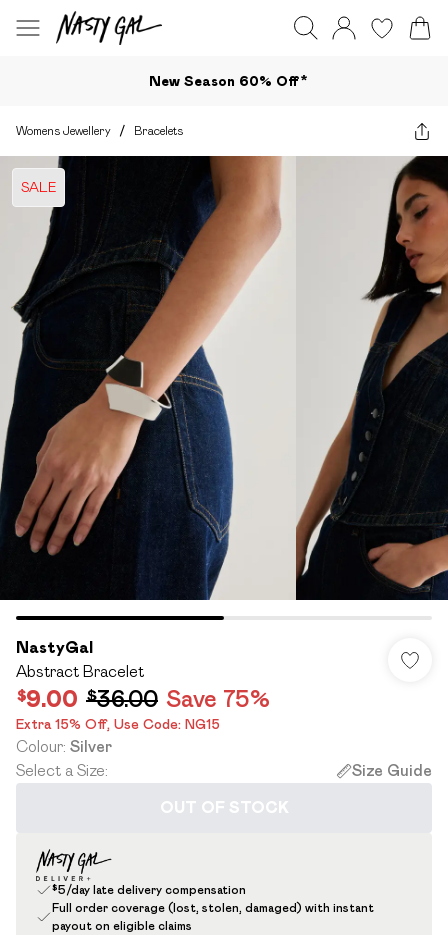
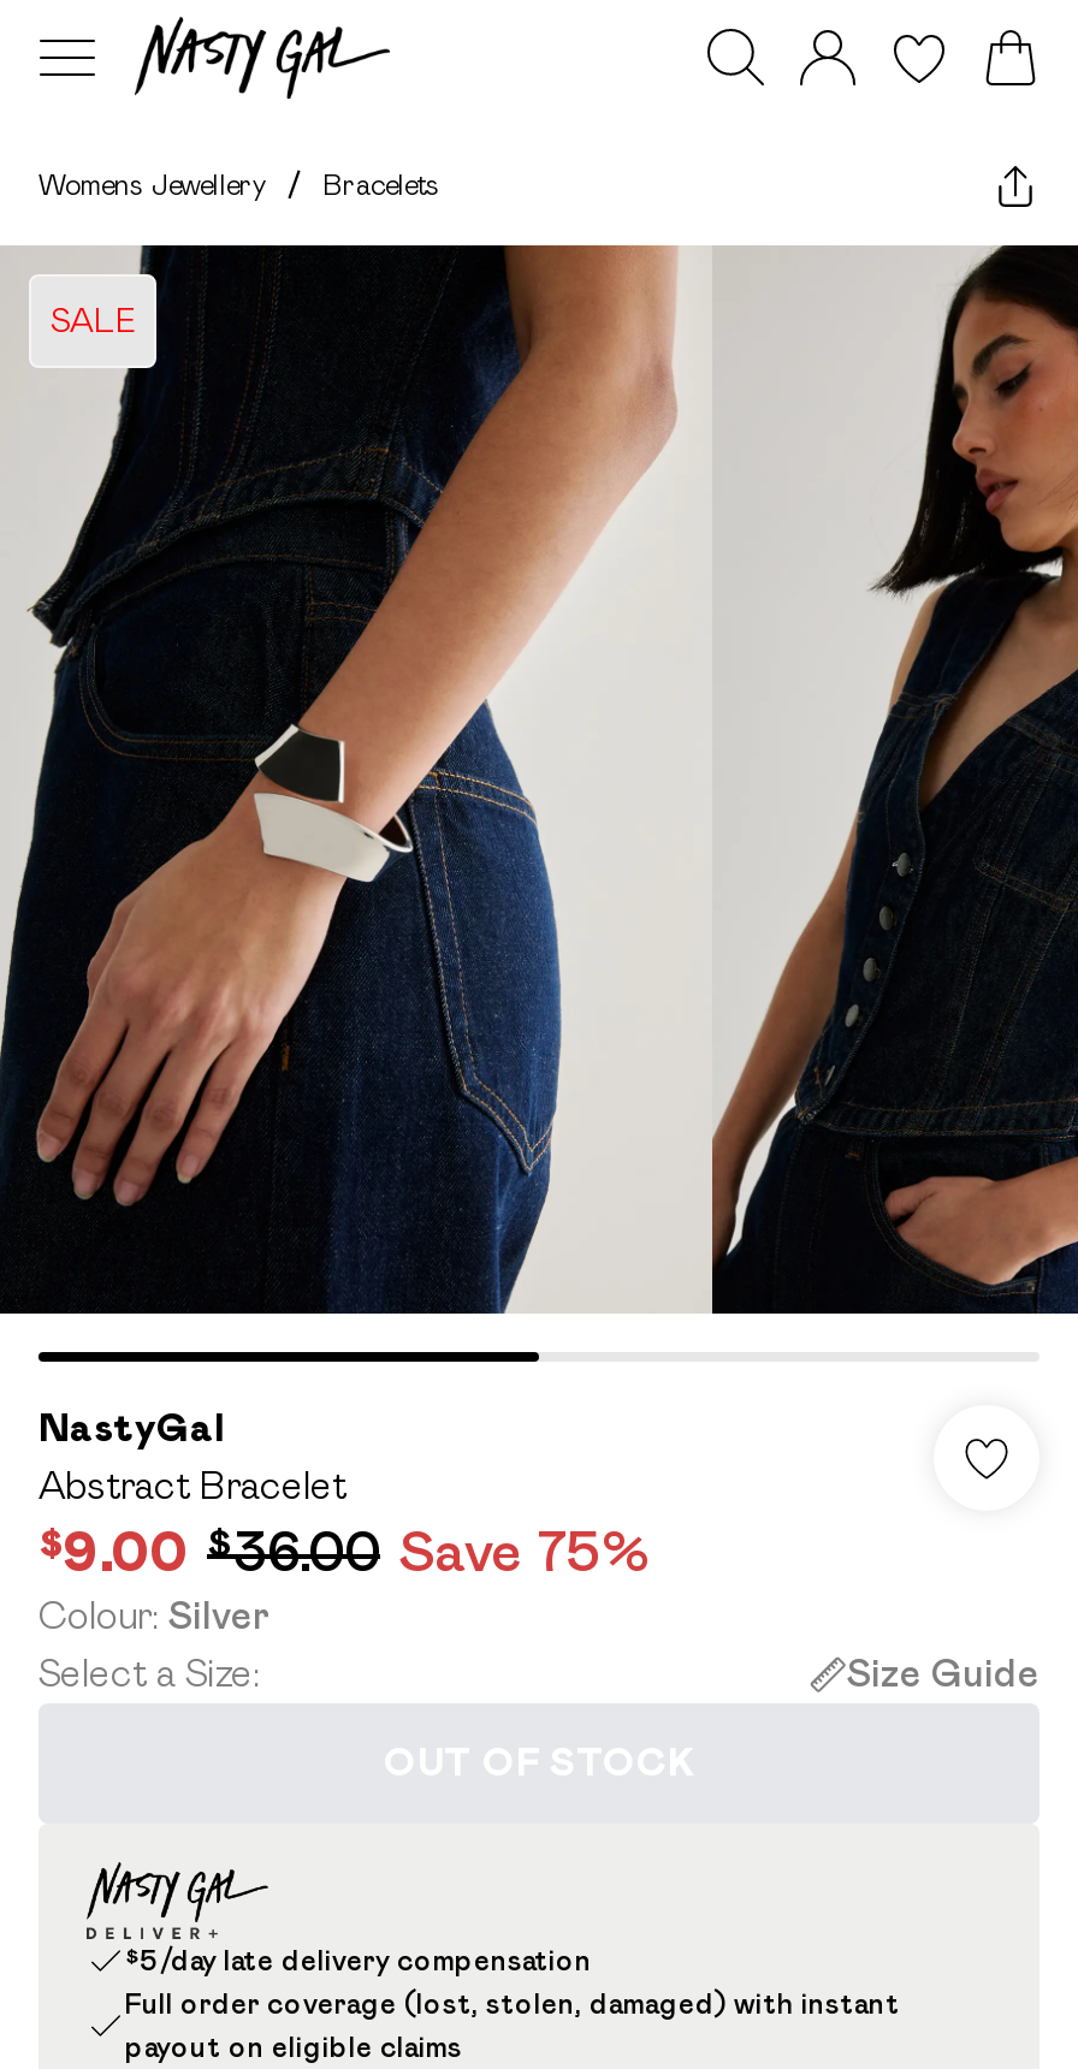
[148,72,307,88] New Season 60% Off* -> none
[16,716,220,732] Extra 15% Off, Use Code: NG15 -> none

